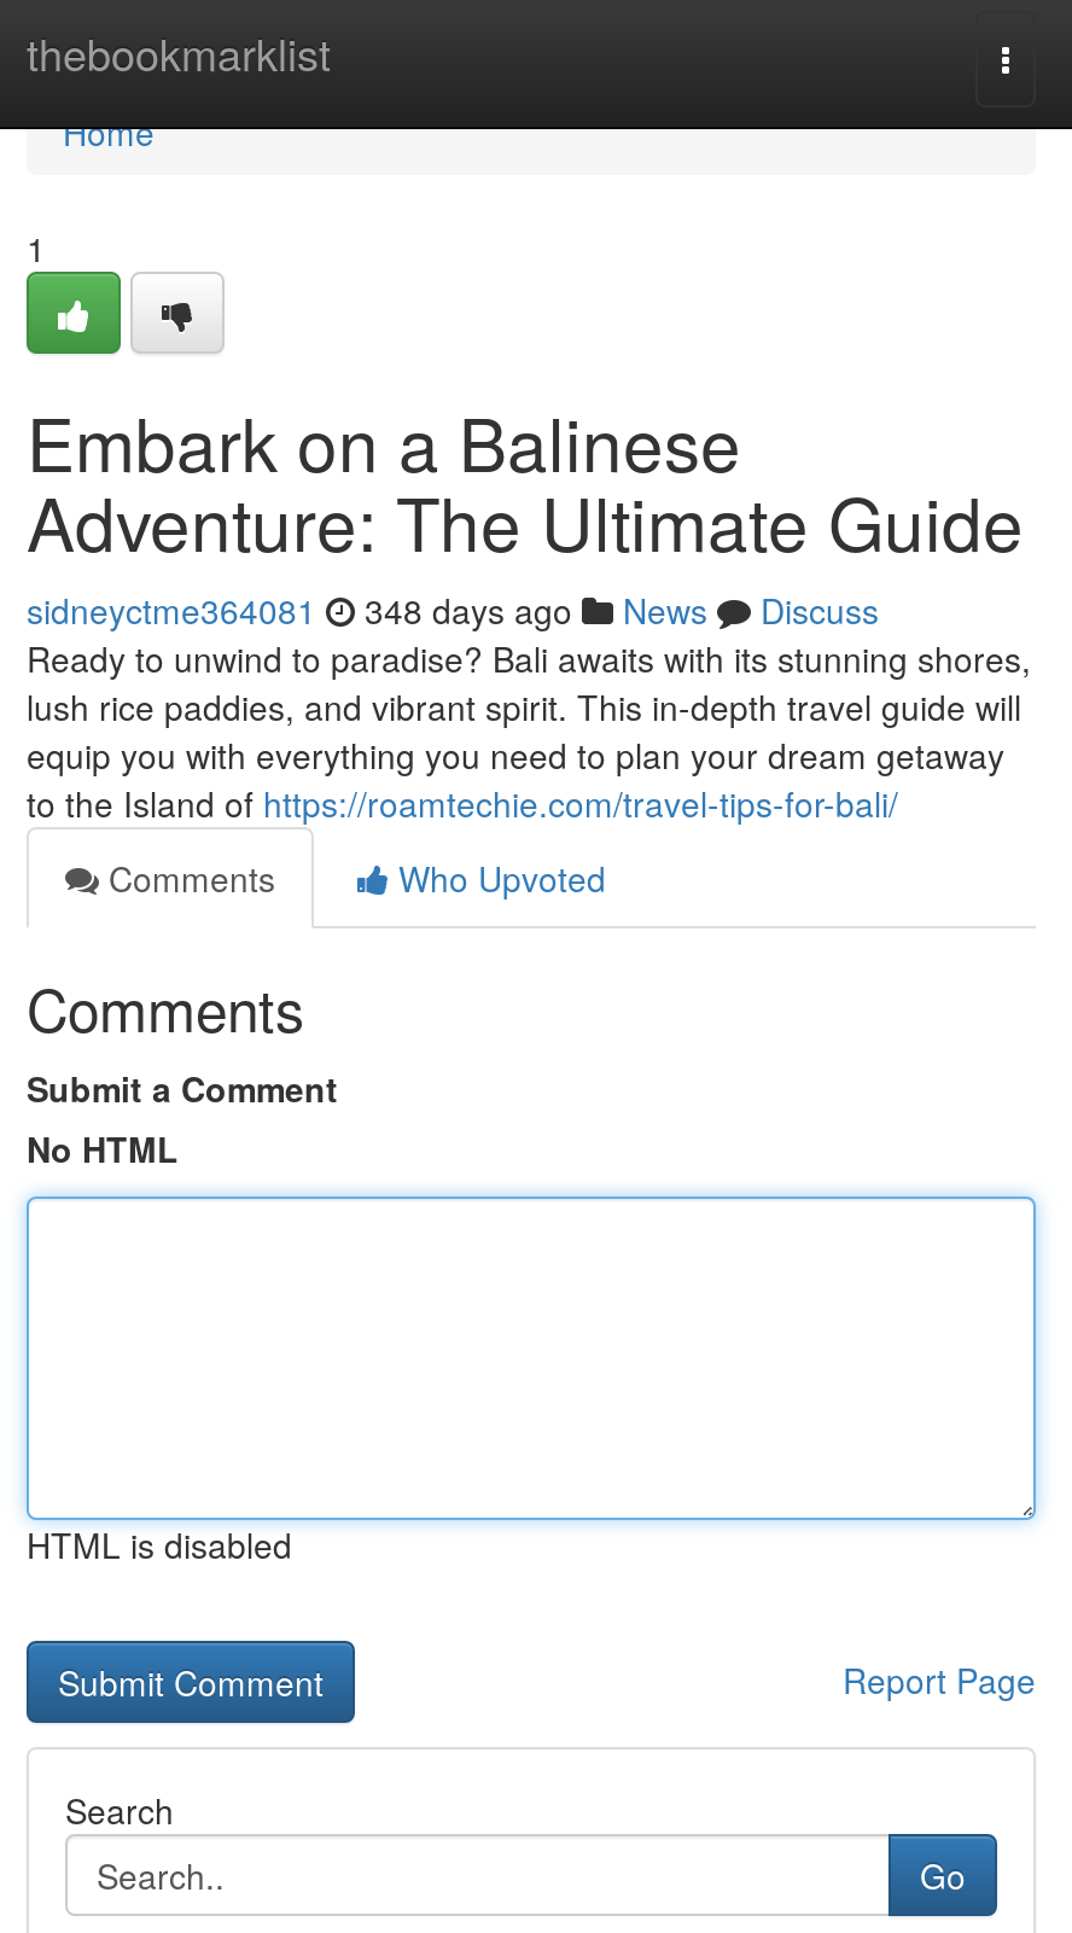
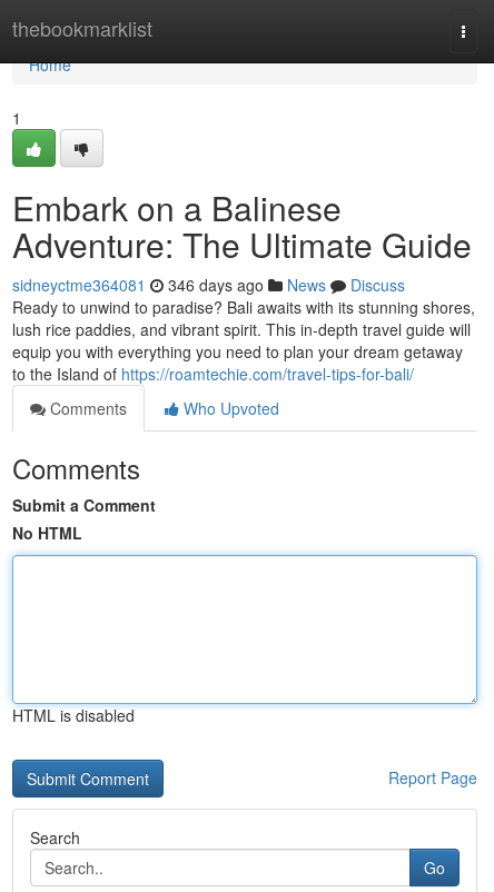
[27,586,879,634] sidneyctme364081 348 days ago News Discuss -> [12,274,405,296] sidneyctme364081 346 days ago News Discuss

